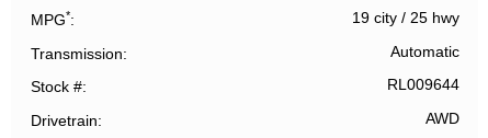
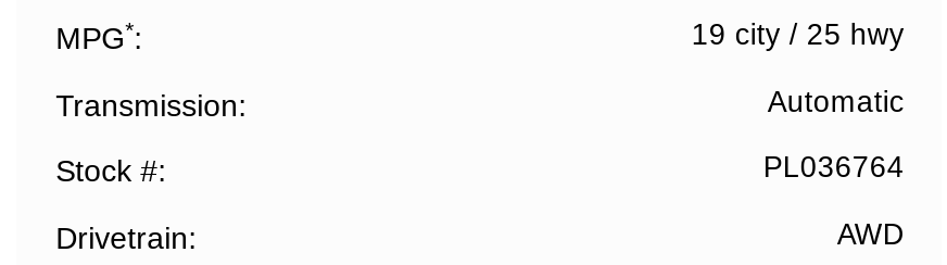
[387,77,459,93] RL009644 -> [763,151,904,184] PL036764

